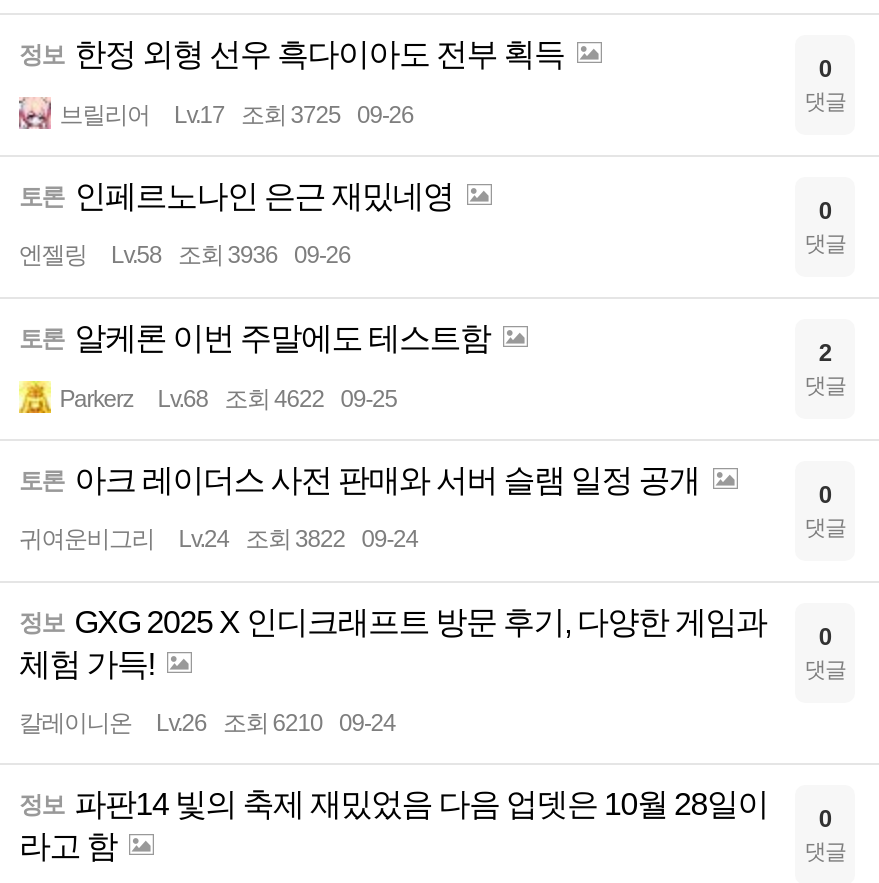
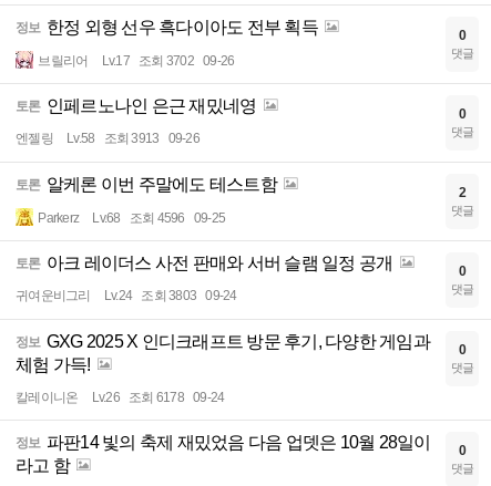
[59,101,413,129] 브릴리어 Lv.17 조회 3725 09-26 -> [38,53,234,69] 브릴리어 Lv.17 조회 3702 09-26
[19,241,351,269] 엔젤링 Lv.58 조회 3936 09-26 -> [16,131,199,146] 엔젤링 Lv.58 조회 3913 09-26
[59,385,397,413] Parkerz Lv.68 조회 4622 09-25 -> [38,210,225,226] Parkerz Lv.68 조회 4596 09-25
[19,525,418,553] 귀여운비그리 Lv.24 조회 3822 09-24 -> [16,288,237,303] 귀여운비그리 Lv.24 조회 3803 09-24
[19,709,395,737] 칼레이니온 Lv.26 조회 6210 09-24 -> [16,390,224,405] 칼레이니온 Lv.26 조회 6178 09-24

